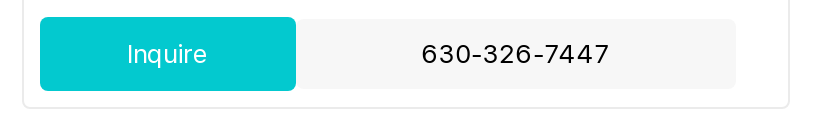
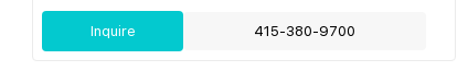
[421,39,611,69] 630-326-7447 -> [254,23,355,39] 415-380-9700

